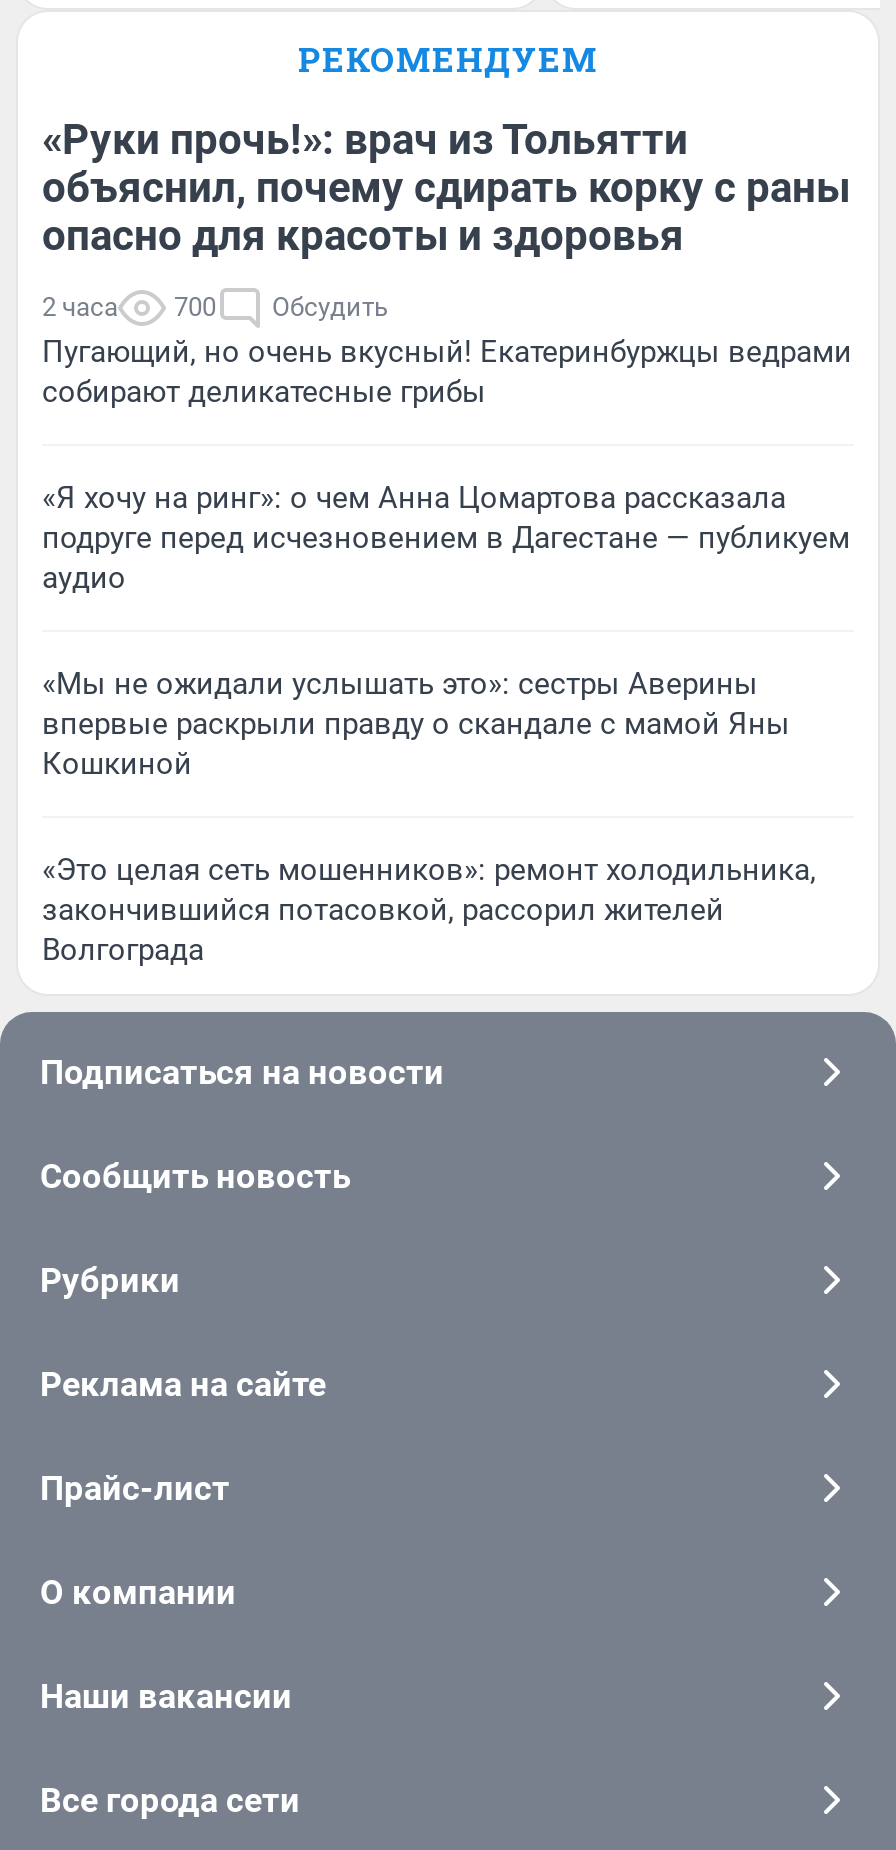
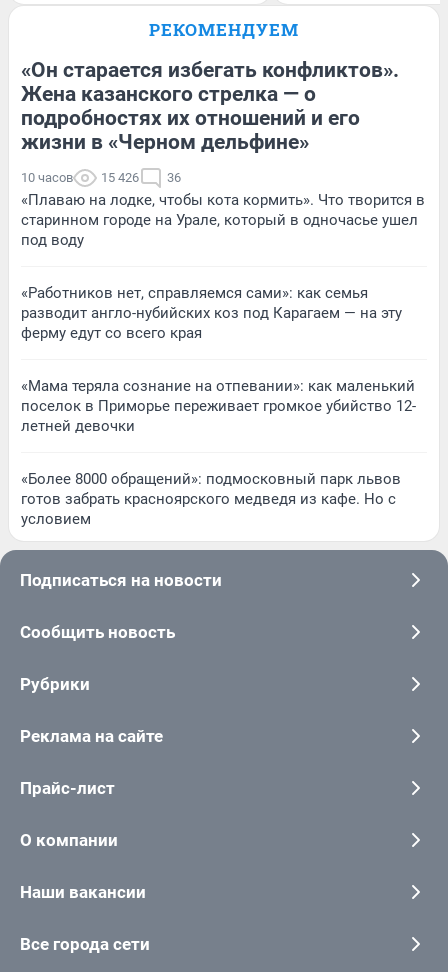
[42,115,850,259] «Руки прочь!»: врач из Тольятти | объяснил, почему сдирать корку с раны | опасно для красоты и здоровья -> [21,58,399,154] «Он старается избегать конфликтов». | Жена казанского стрелка — о | подробностях их отношений и его | жизни в «Черном дельфине»
[42,291,852,409] 2 часа | 700 | Обсудить | Пугающий, но очень вкусный! Екатеринбуржцы ведрами | собирают деликатесные грибы -> [21,170,425,249] 10 часов | 15 426 | 36 | «Плаваю на лодке, чтобы кота кормить». Что творится в | старинном городе на Урале, который в одночасье ушел | под воду
[42,479,850,595] «Я хочу на ринг»: о чем Анна Цомартова рассказала | подруге перед исчезновением в Дагестане — публикуем | аудио -> [21,284,402,342] «Работников нет, справляемся сами»: как семья | разводит англо-нубийских коз под Карагаем — на эту | ферму едут со всего края
[42,665,790,781] «Мы не ожидали услышать это»: сестры Аверины | впервые раскрыли правду о скандале с мамой Яны | Кошкиной -> [21,377,416,435] «Мама теряла сознание на отпевании»: как маленький | поселок в Приморье переживает громкое убийство 12- | летней девочки
[42,851,816,967] «Это целая сеть мошенников»: ремонт холодильника, | закончившийся потасовкой, рассорил жителей | Волгограда -> [21,470,401,528] «Более 8000 обращений»: подмосковный парк львов | готов забрать красноярского медведя из кафе. Но с | условием

